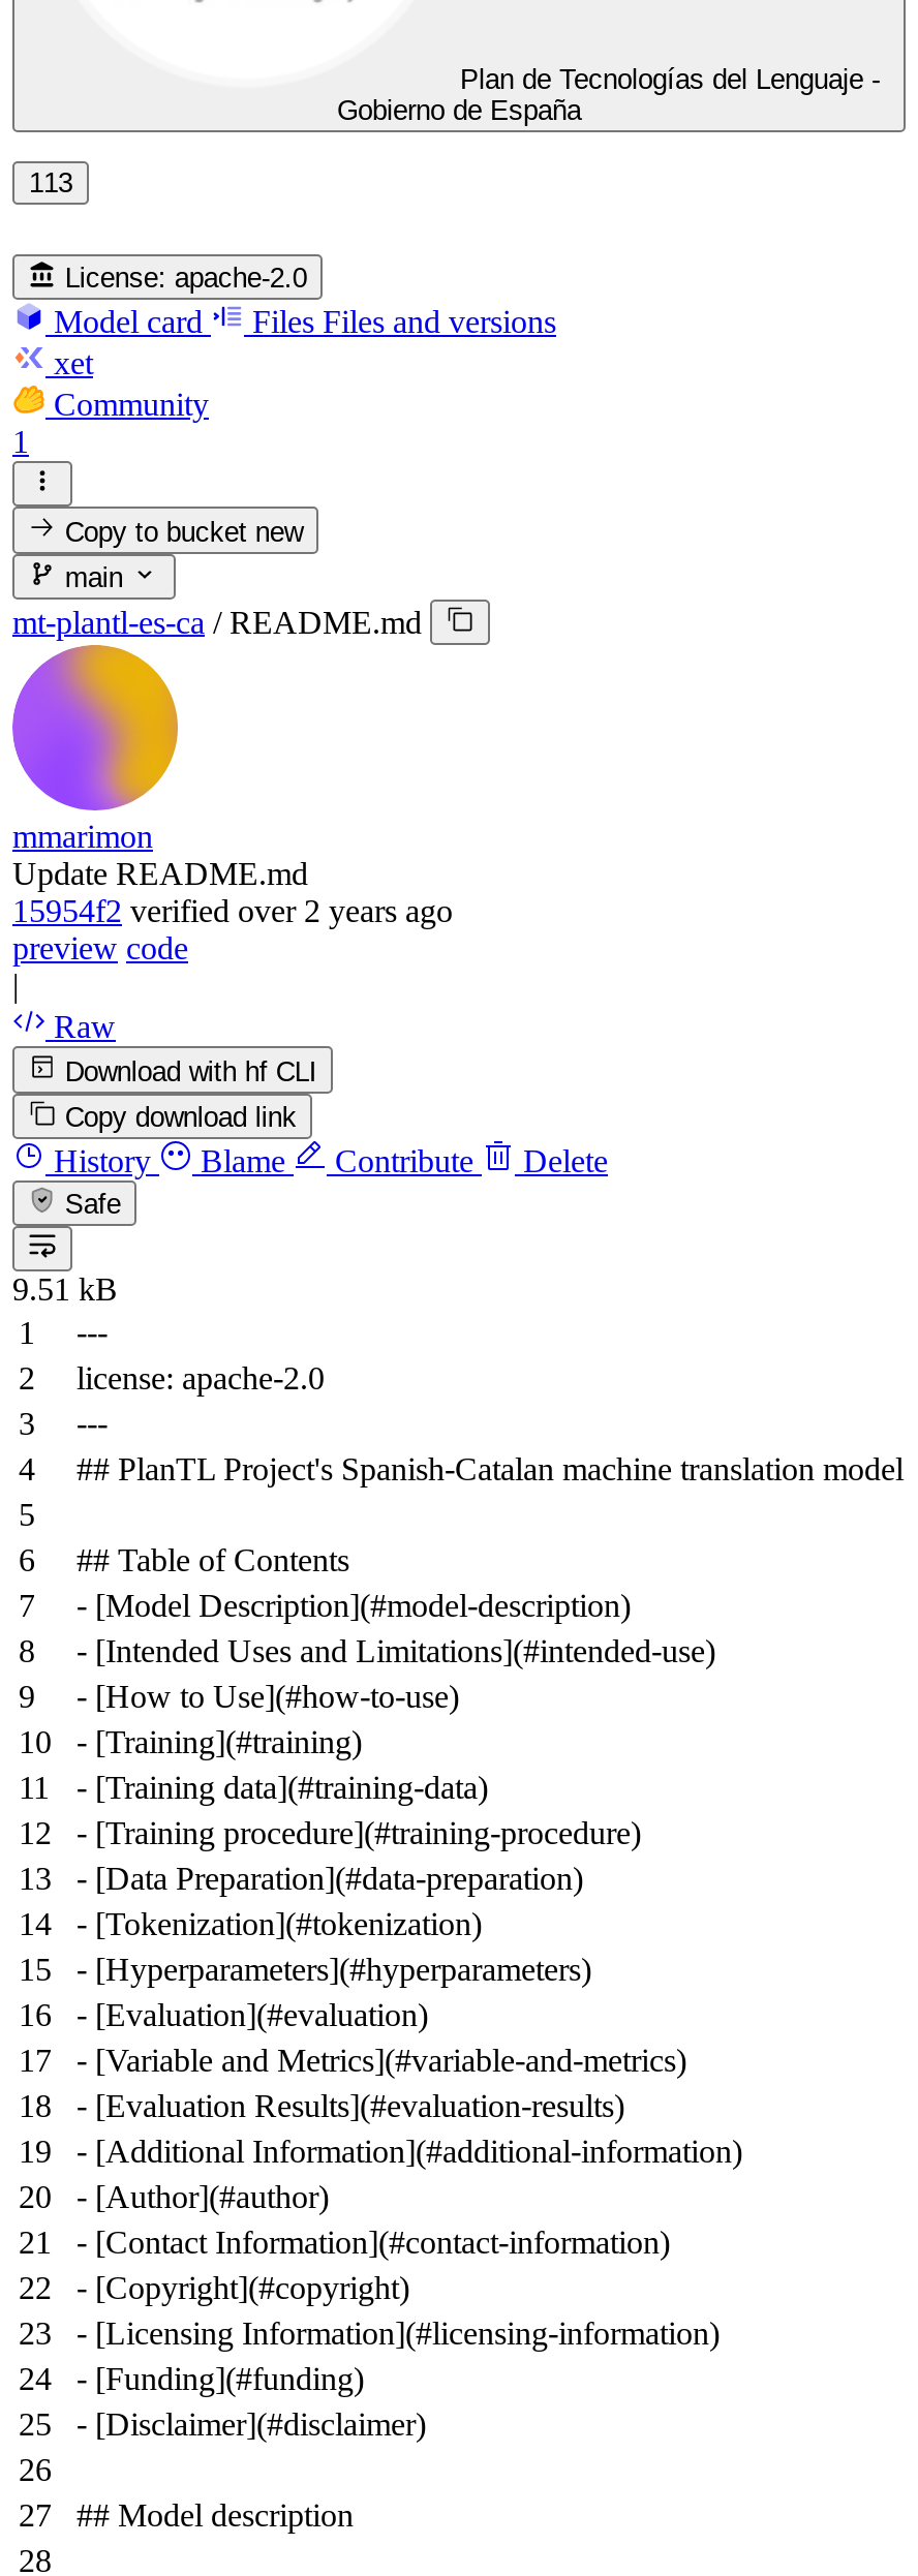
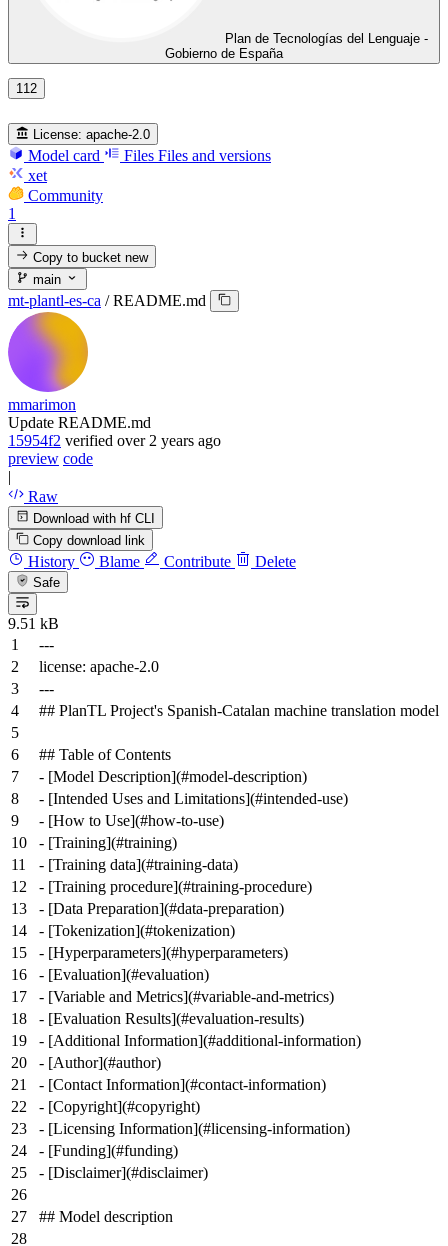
[29,168,72,199] 113 -> [16,81,37,96] 112

